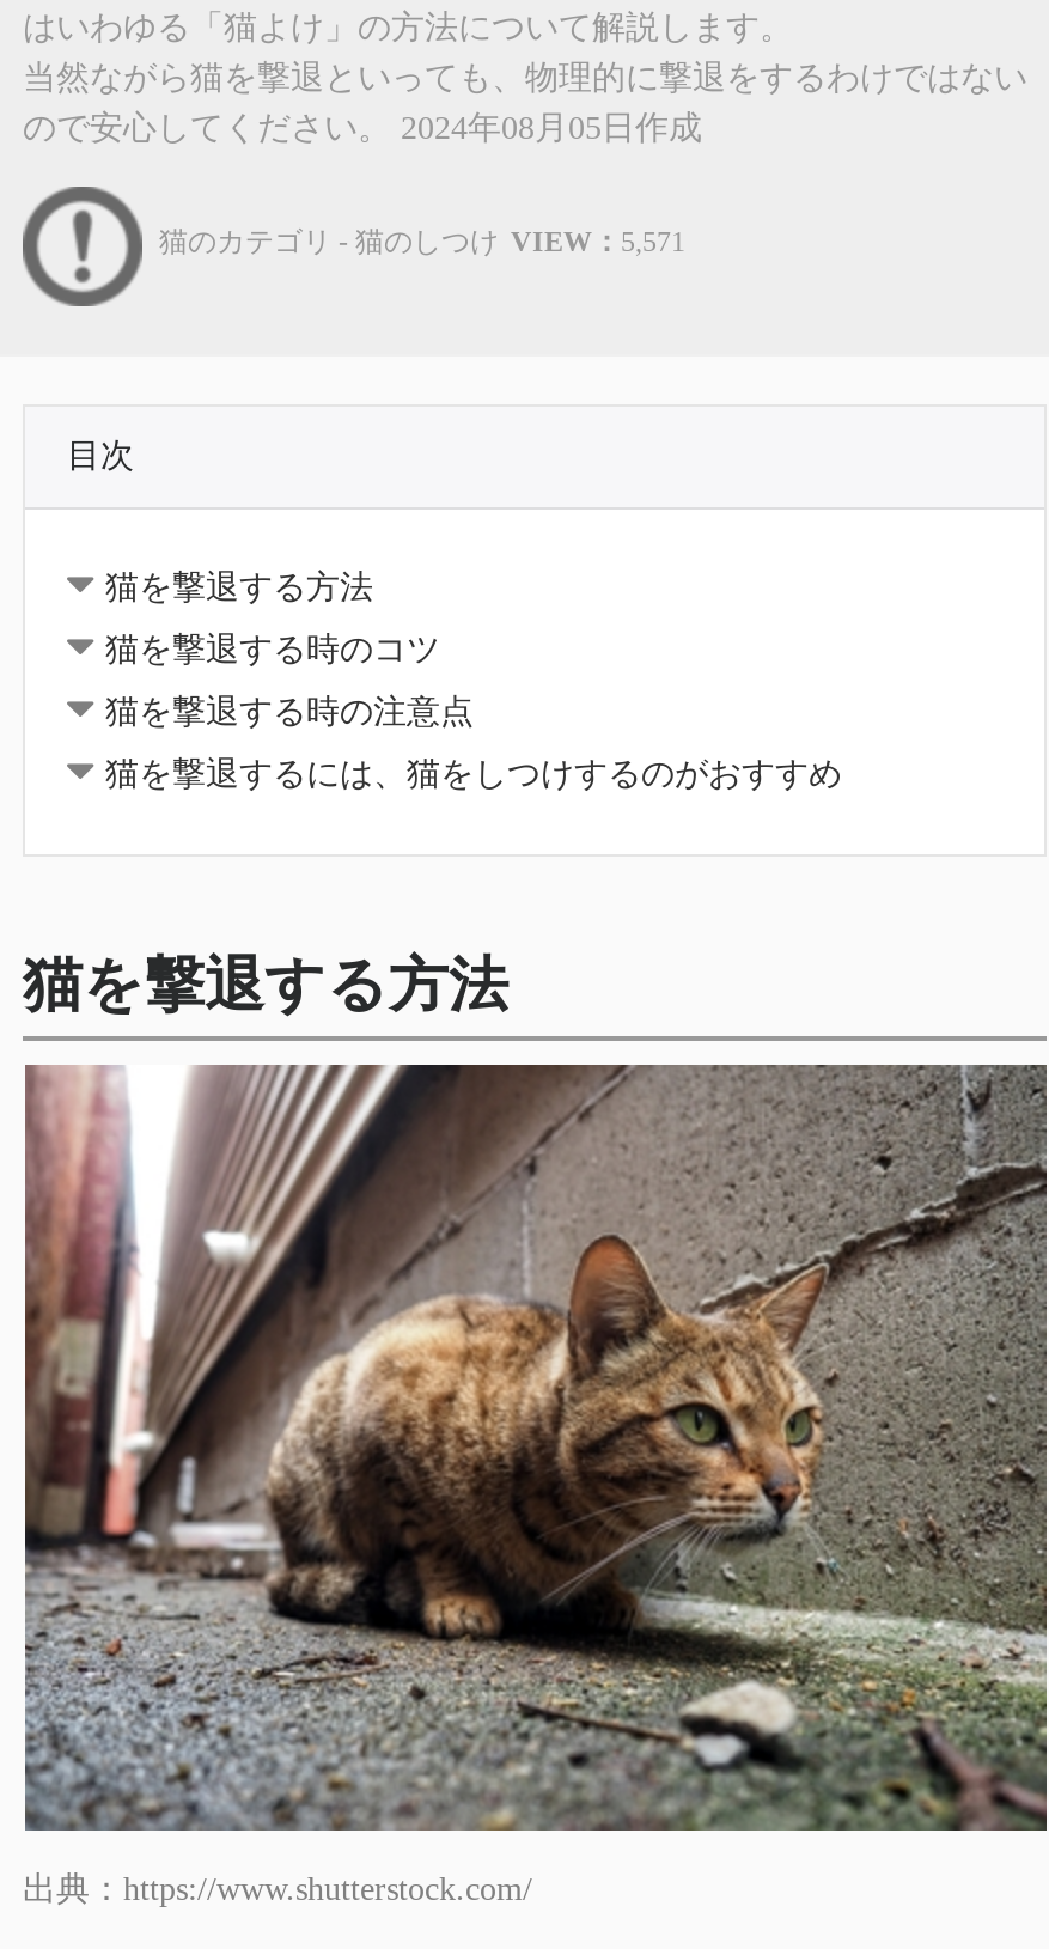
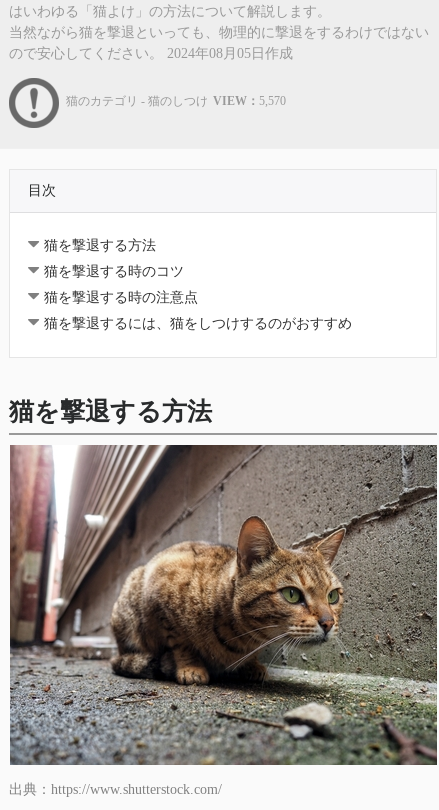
[159,226,685,259] 猫のカテゴリ - 猫のしつけ VIEW：5,571 -> [66,94,286,108] 猫のカテゴリ - 猫のしつけ VIEW：5,570

